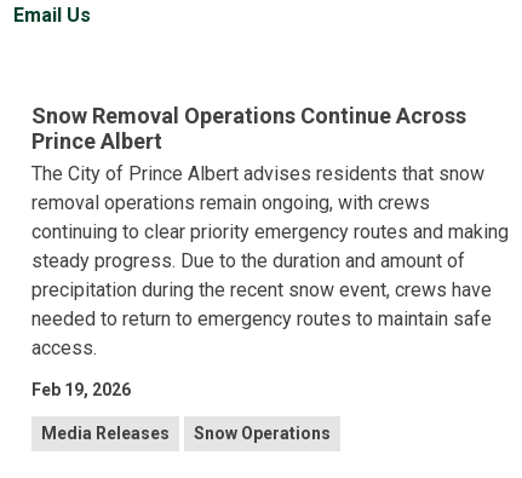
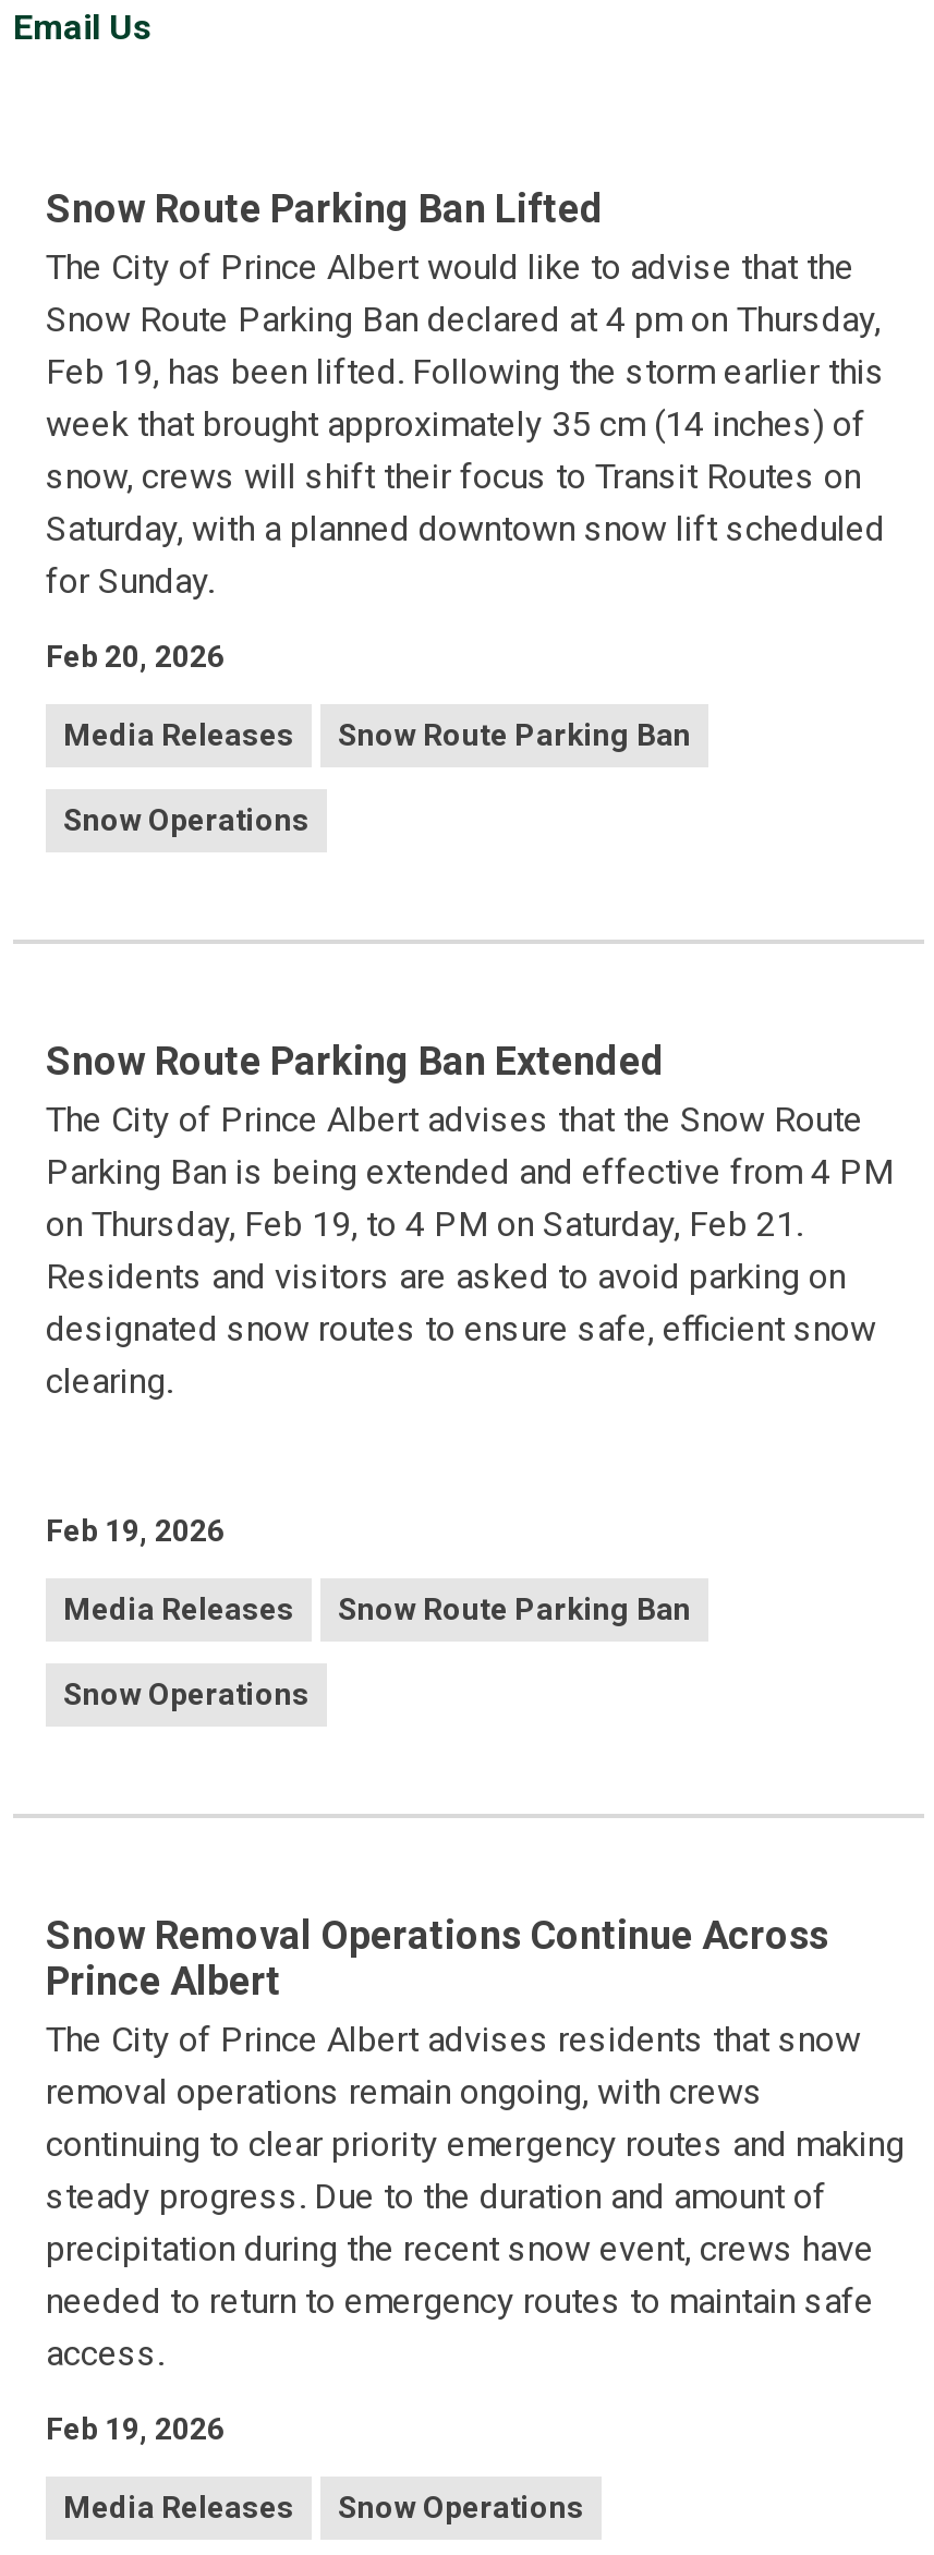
none -> [46,185,885,837] Snow Route Parking Ban Lifted | The City of Prince Albert would like to advise that the | Snow Route Parking Ban declared at 4 pm on Thursday, | Feb 19, has been lifted. Following the storm earlier this | week that brought approximately 35 cm (14 inches) of | snow, crews will shift their focus to Transit Routes on | Saturday, with a planned downtown snow lift scheduled | for Sunday. | Feb 20, 2026 | Media Releases | Snow Route Parking Ban | Snow Operations
none -> [46,1038,894,1402] Snow Route Parking Ban Extended | The City of Prince Albert advises that the Snow Route | Parking Ban is being extended and effective from 4 PM | on Thursday, Feb 19, to 4 PM on Saturday, Feb 21. | Residents and visitors are asked to avoid parking on | designated snow routes to ensure safe, efficient snow | clearing.
none -> [46,1513,691,1711] Feb 19, 2026 | Media Releases | Snow Route Parking Ban | Snow Operations

